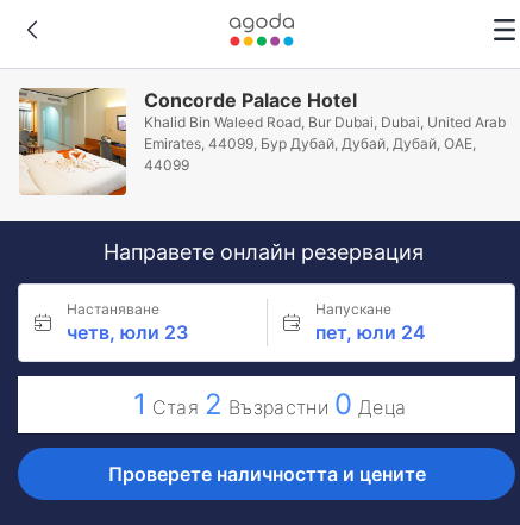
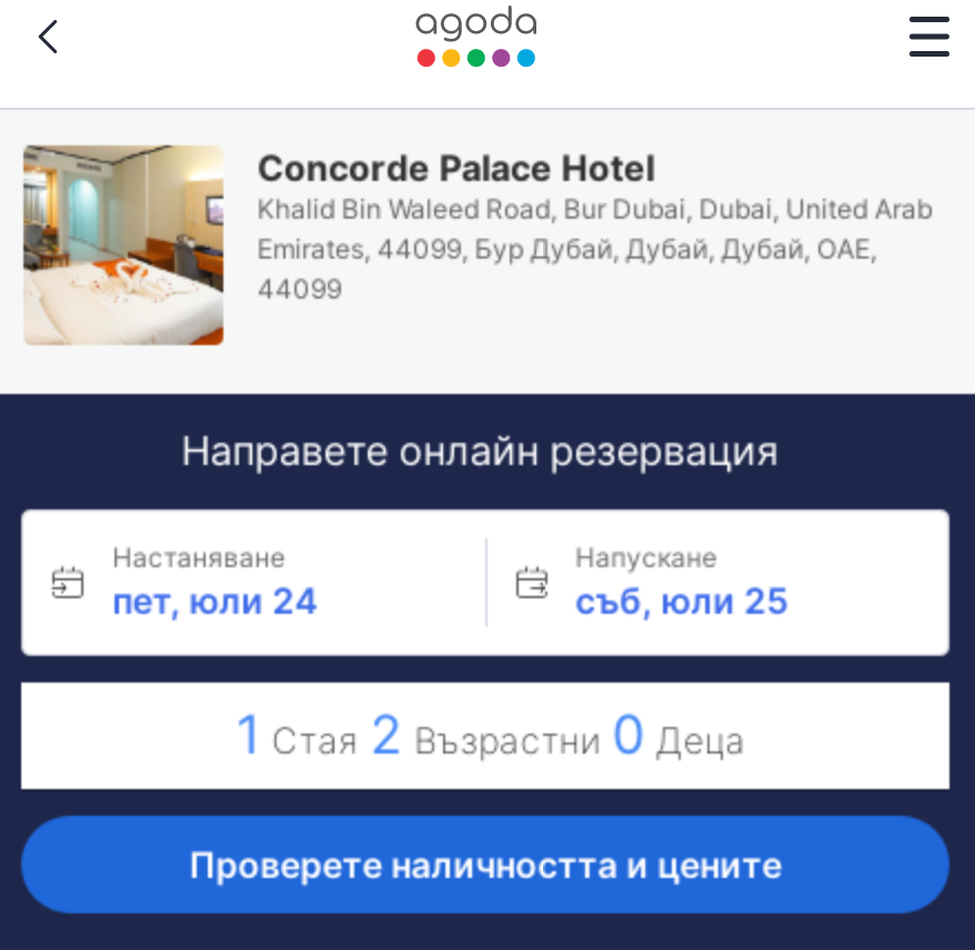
[67,320,188,344] четв, юли 23 -> [112,578,319,623] пет, юли 24
[315,320,425,344] пет, юли 24 -> [575,578,788,623] съб, юли 25

